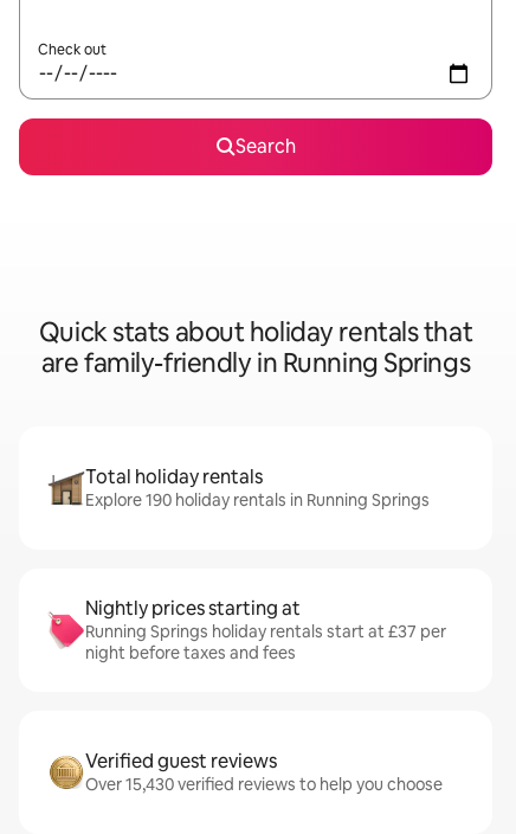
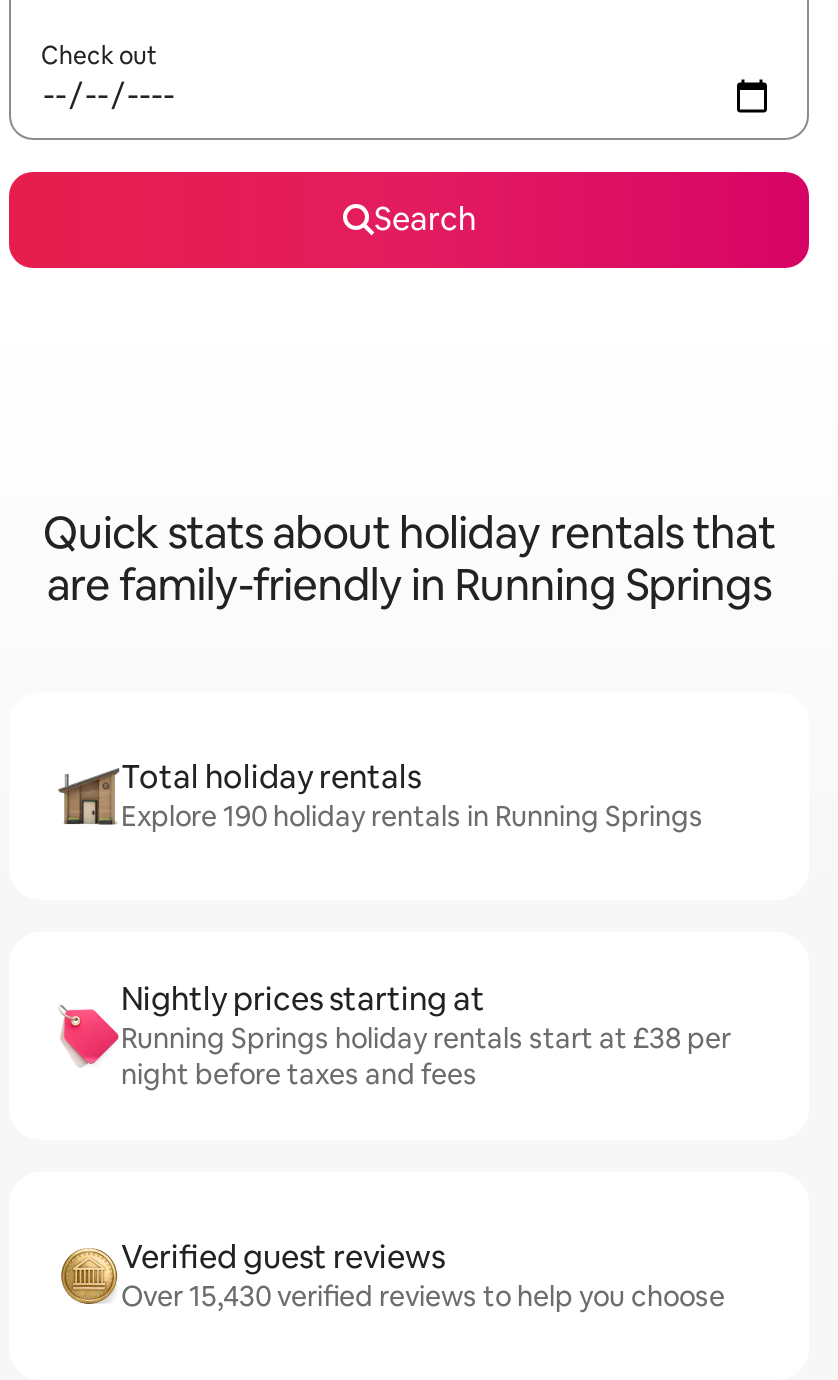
[85,621,446,642] Running Springs holiday rentals start at £37 per -> [121,1020,731,1056] Running Springs holiday rentals start at £38 per

